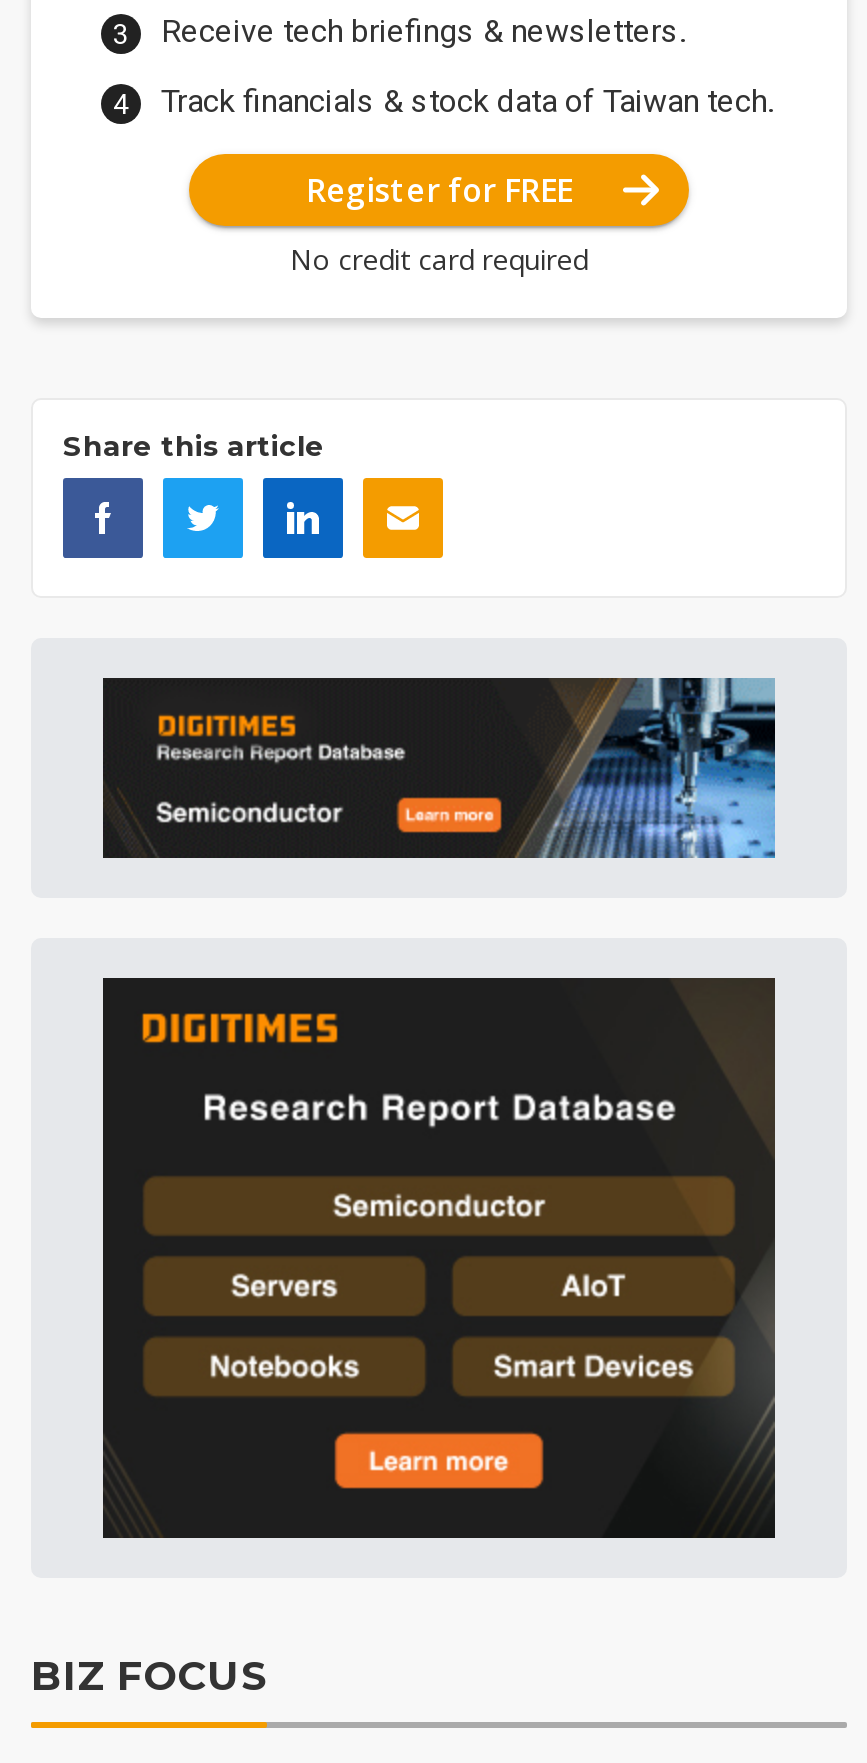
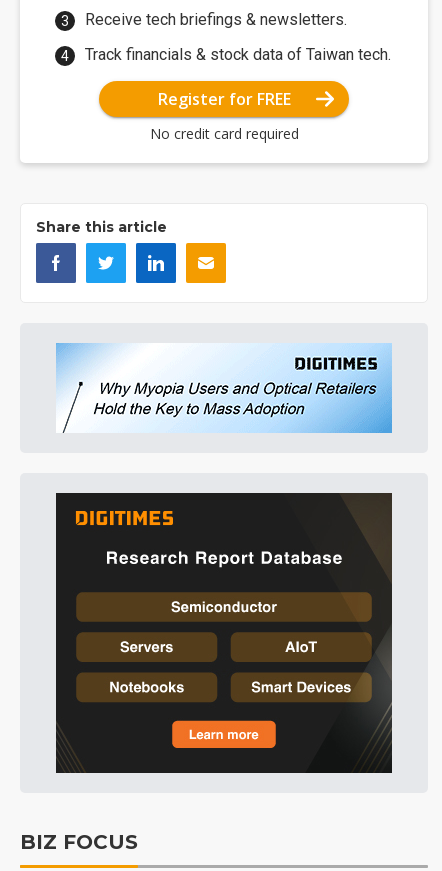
[101,676,777,860] [image] -> [56,343,392,433] [image]

